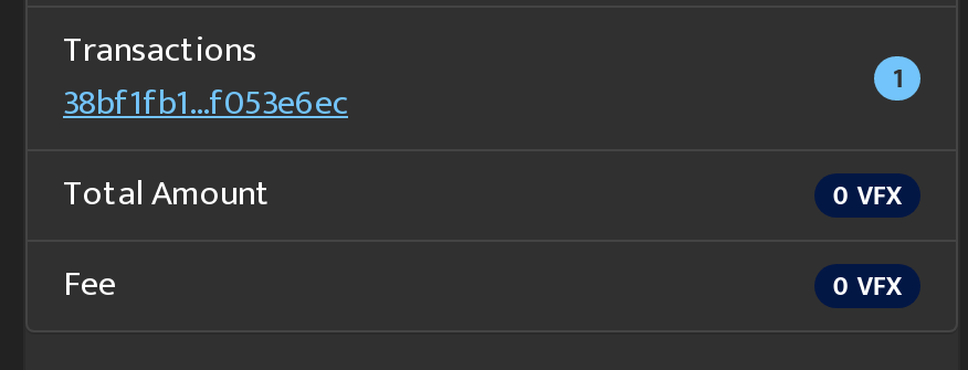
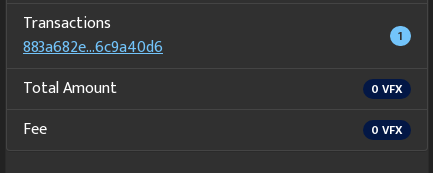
[63,74,348,134] 38bf1fb1...f053e6ec -> [23,34,163,61] 883a682e...6c9a40d6

